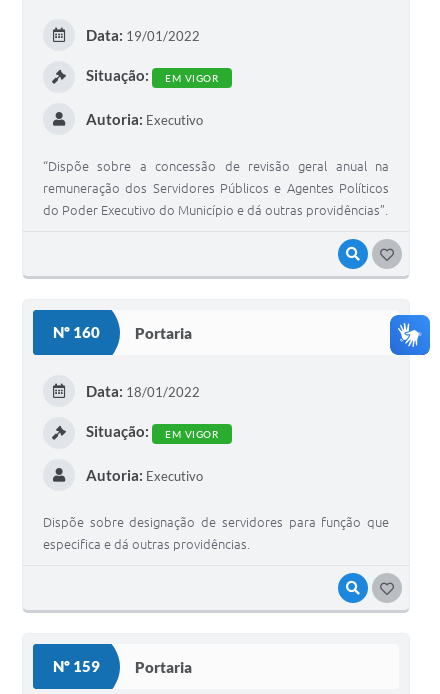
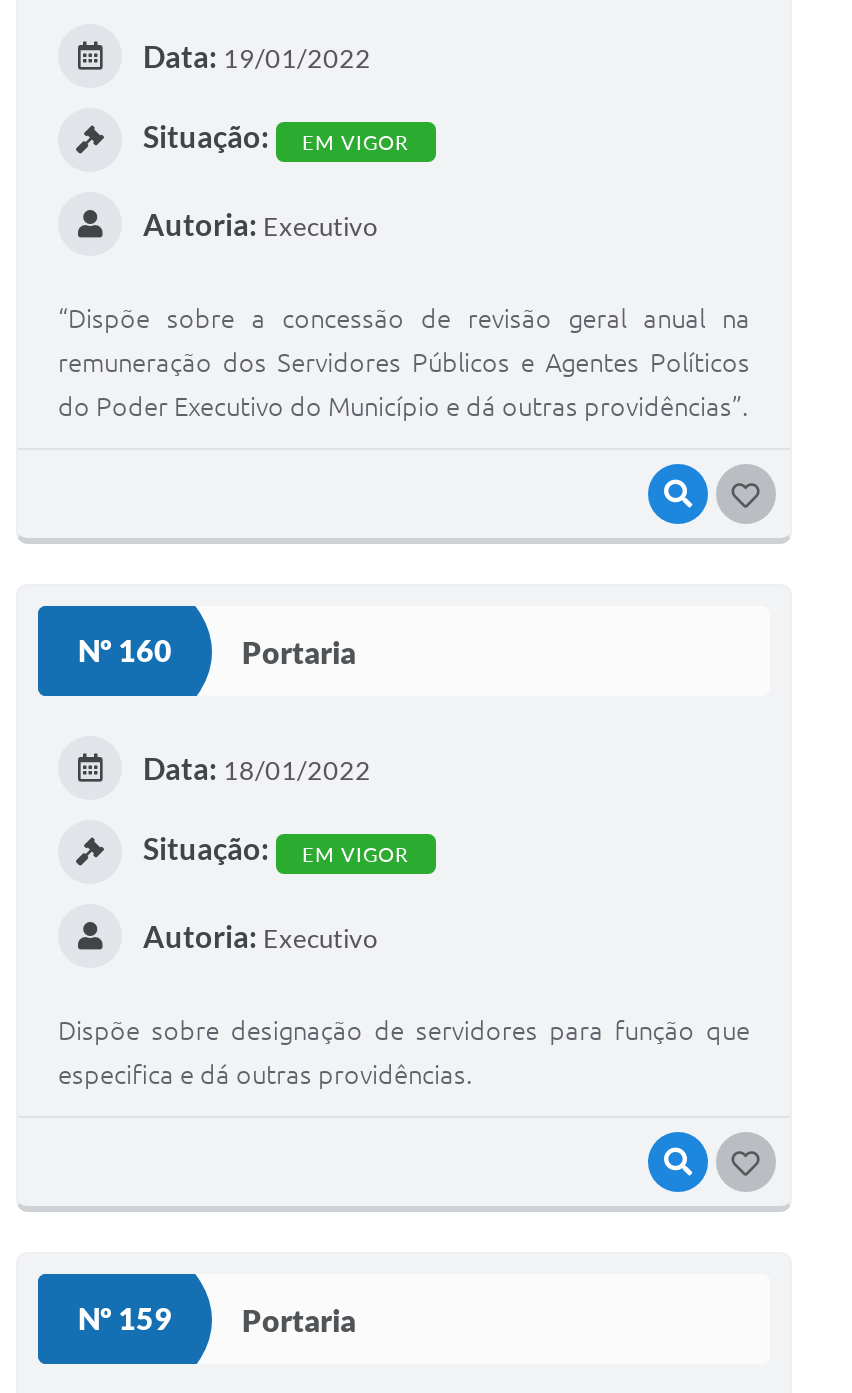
[389,314,431,356] [image] -> none

